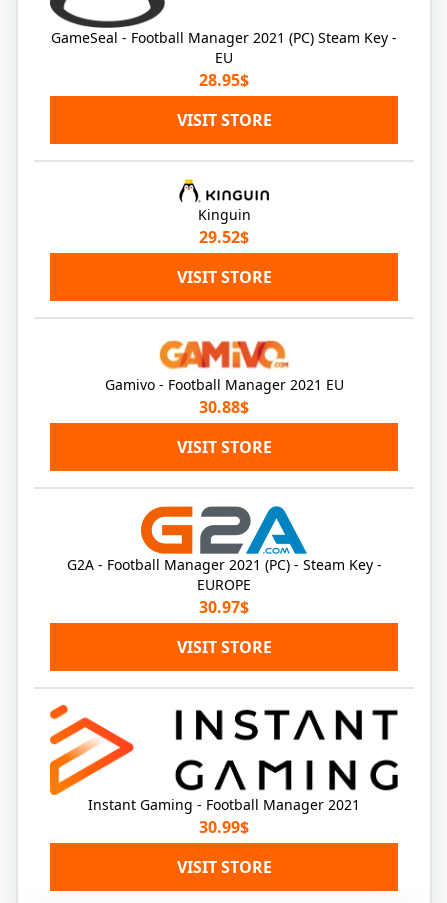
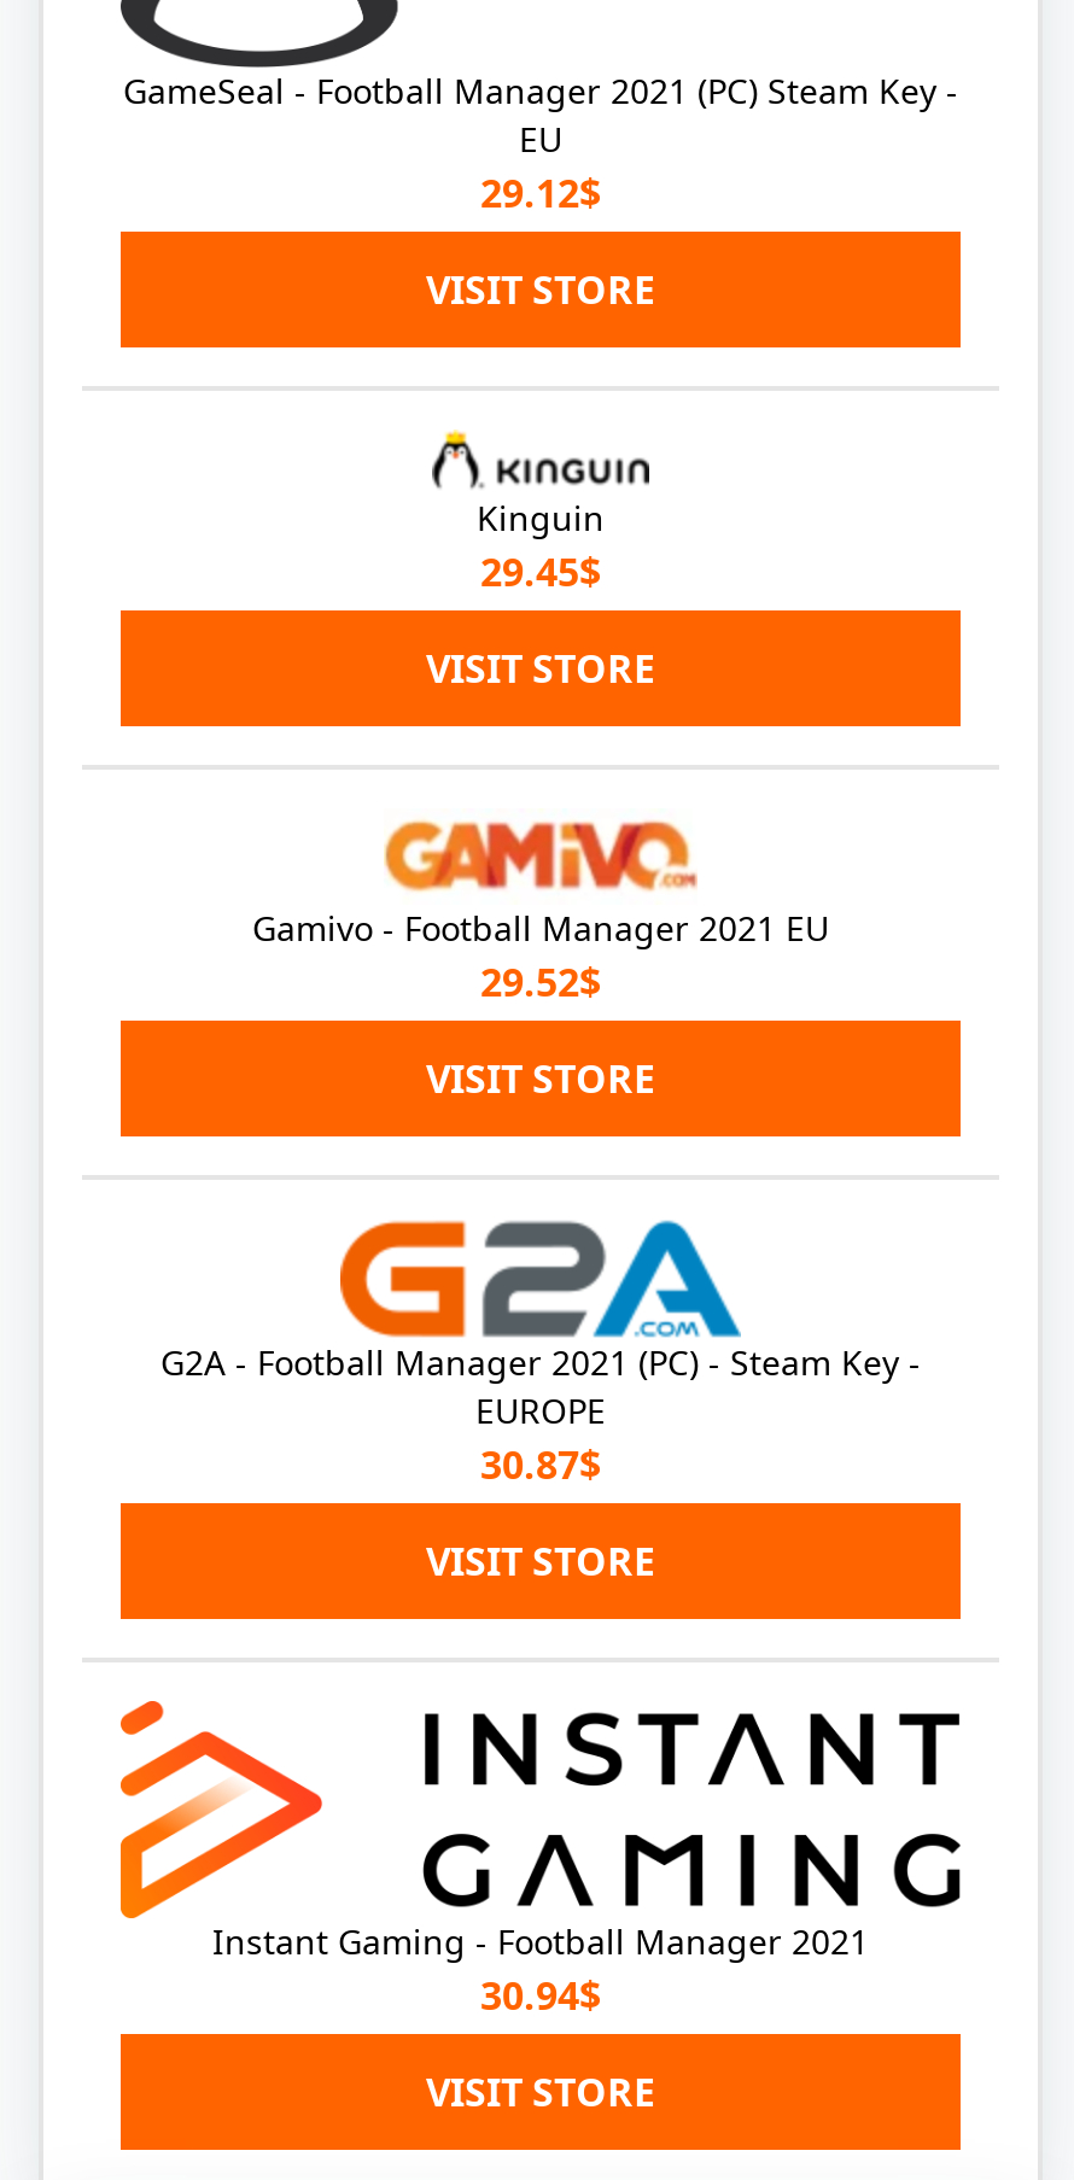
[199,69,249,91] 28.95$ -> [480,167,601,220] 29.12$
[199,226,249,248] 29.52$ -> [480,546,601,599] 29.45$
[199,396,249,418] 30.88$ -> [480,956,601,1009] 29.52$
[199,596,249,618] 30.97$ -> [480,1438,601,1491] 30.87$
[199,816,249,838] 30.99$ -> [480,1968,601,2021] 30.94$

